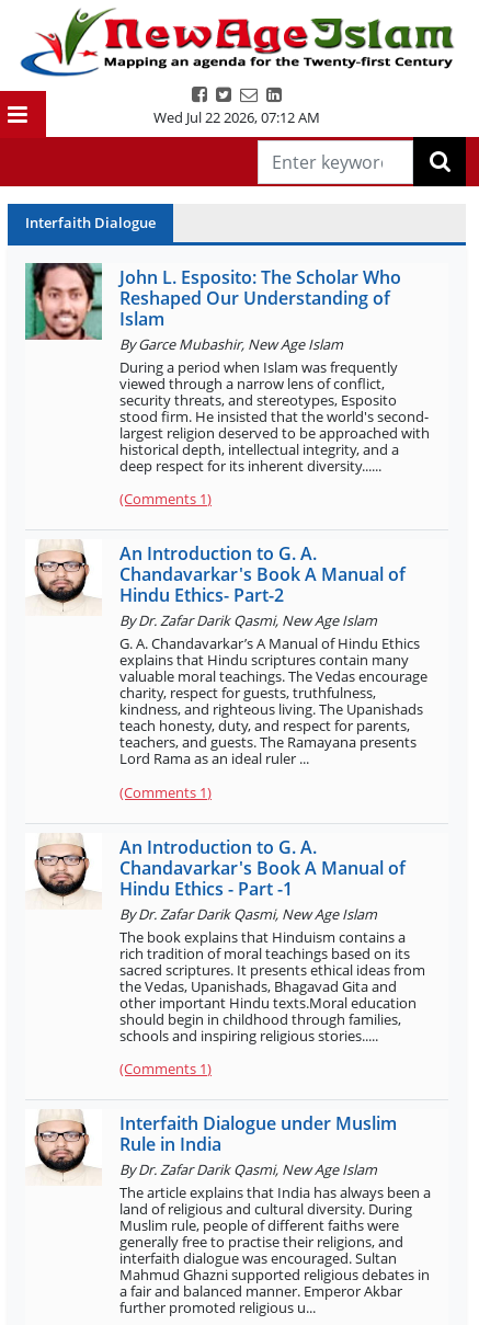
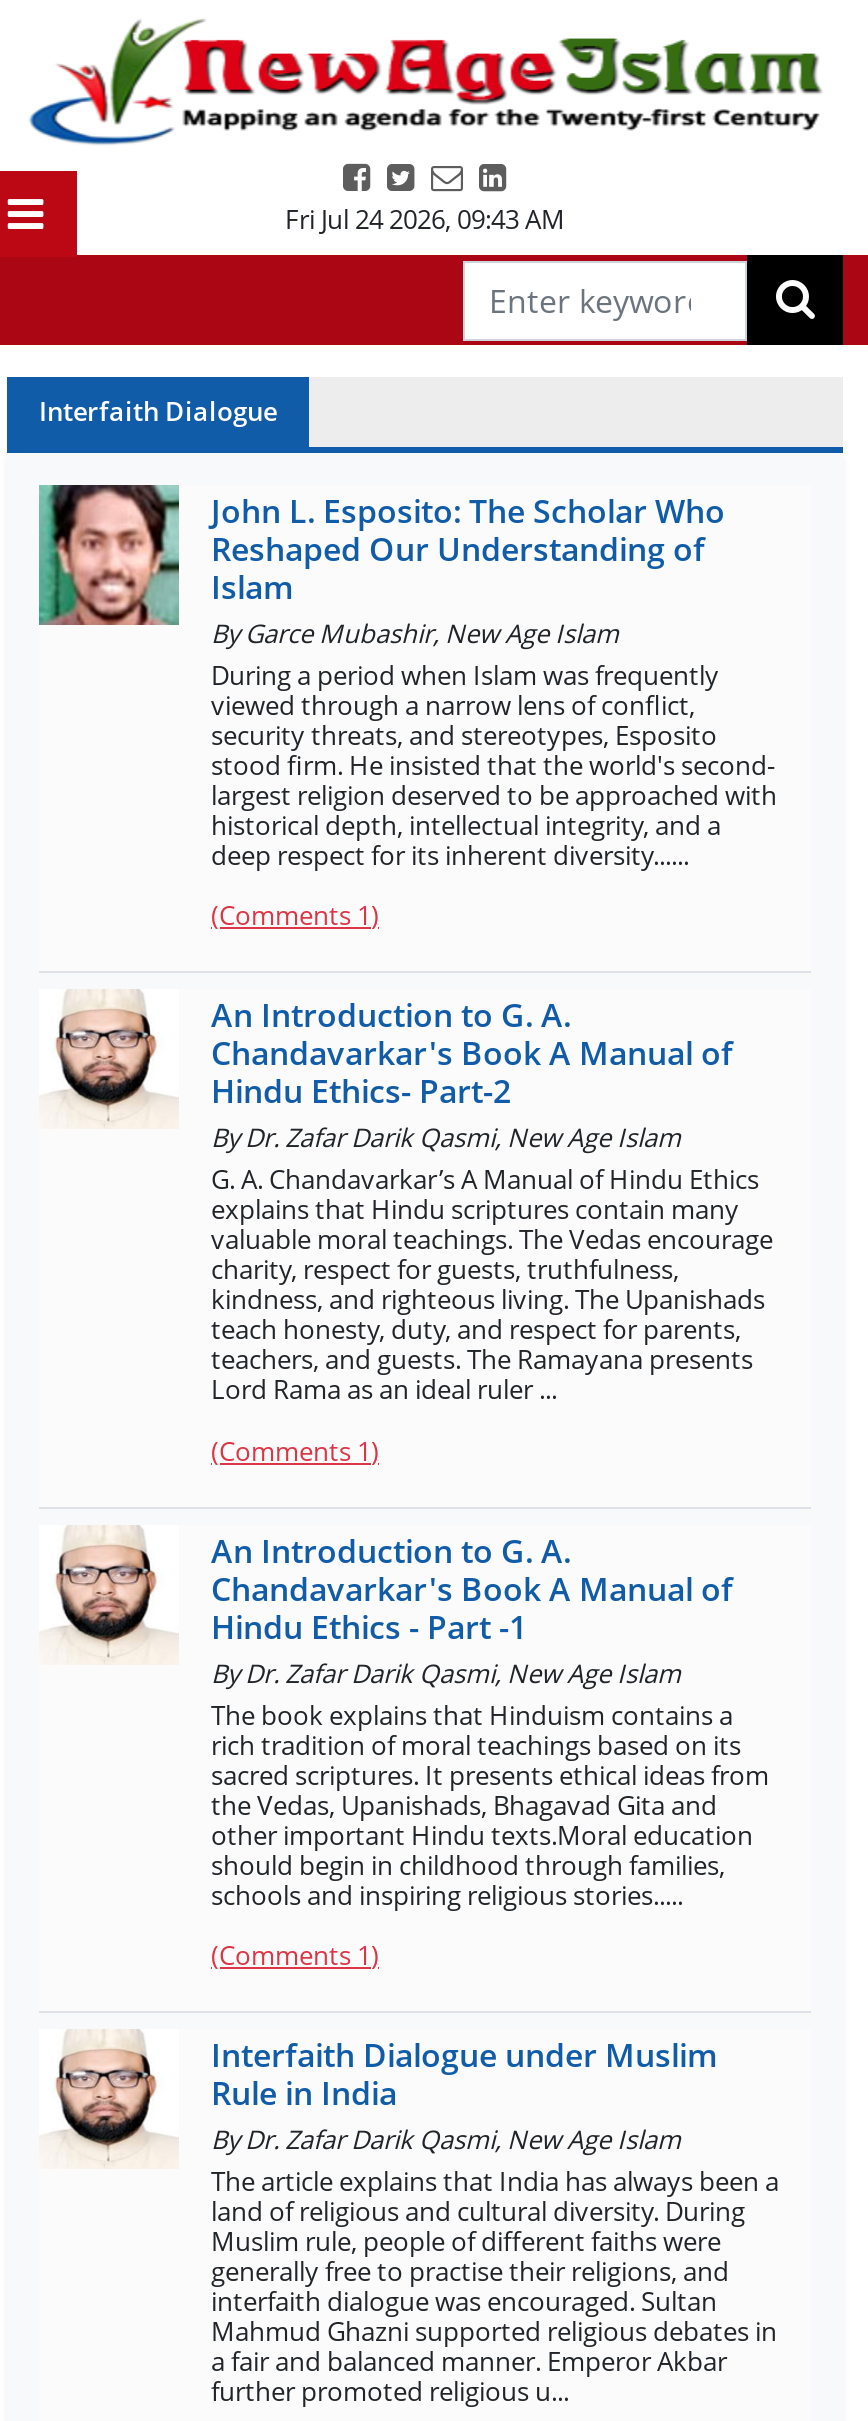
[153,107,320,127] Wed Jul 22 2026, 07:12 AM -> [285,201,565,237] Fri Jul 24 2026, 09:43 AM

